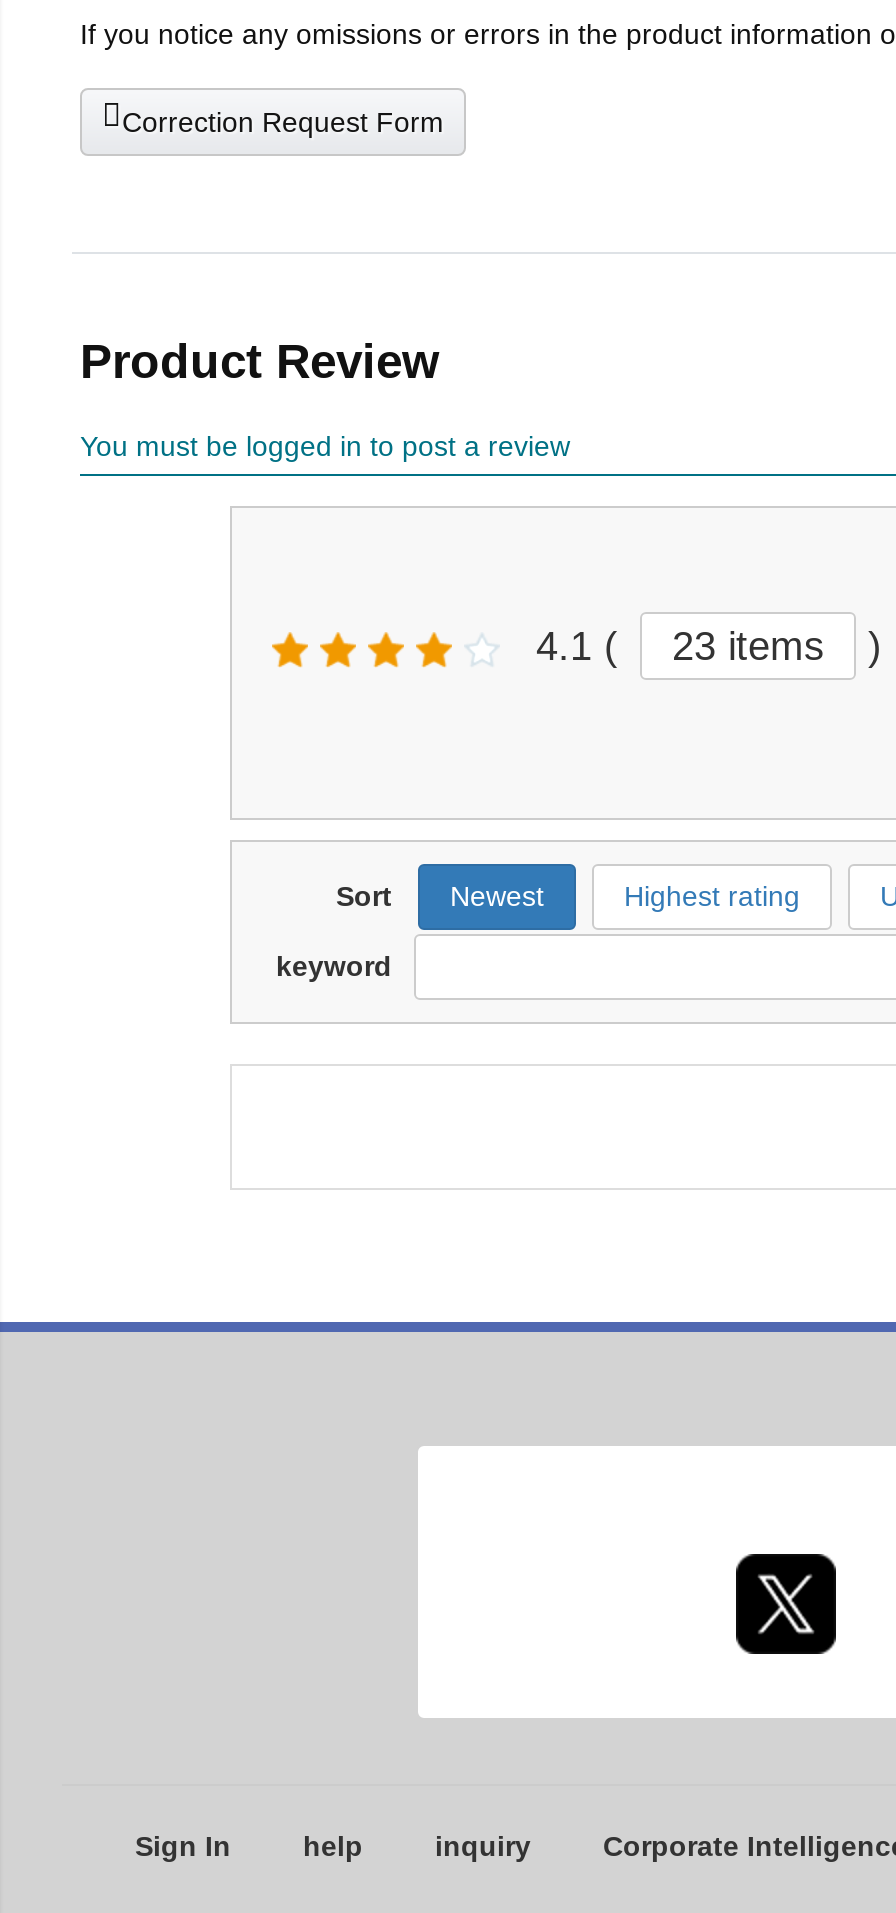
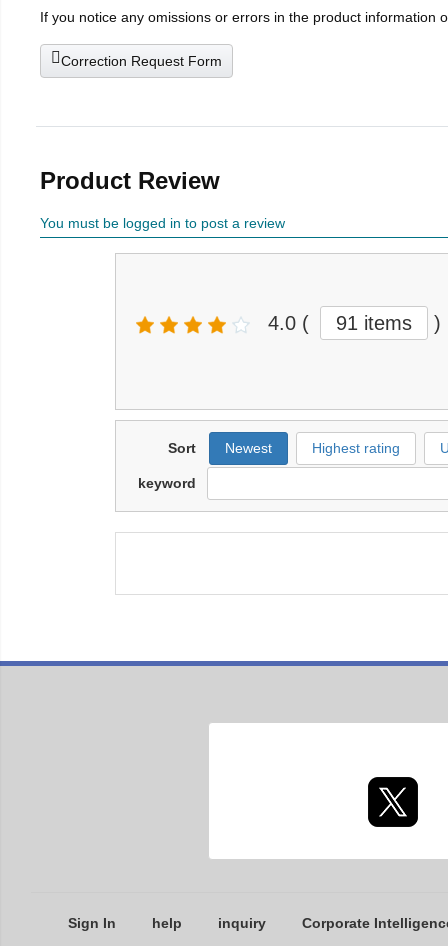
[524,624,630,668] 4.1 ( -> [262,312,315,334] 4.0 (
[672,624,824,668] 23 items -> [336,312,412,334] 91 items

